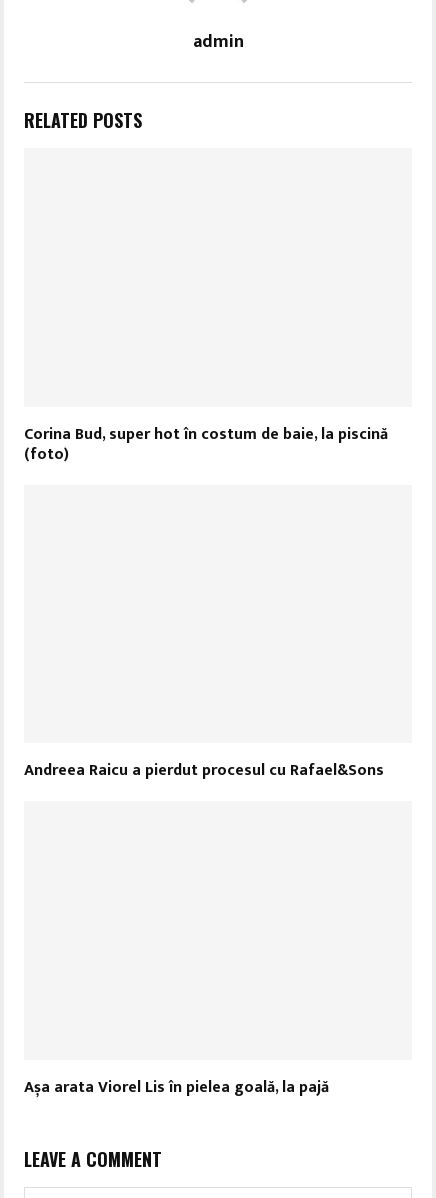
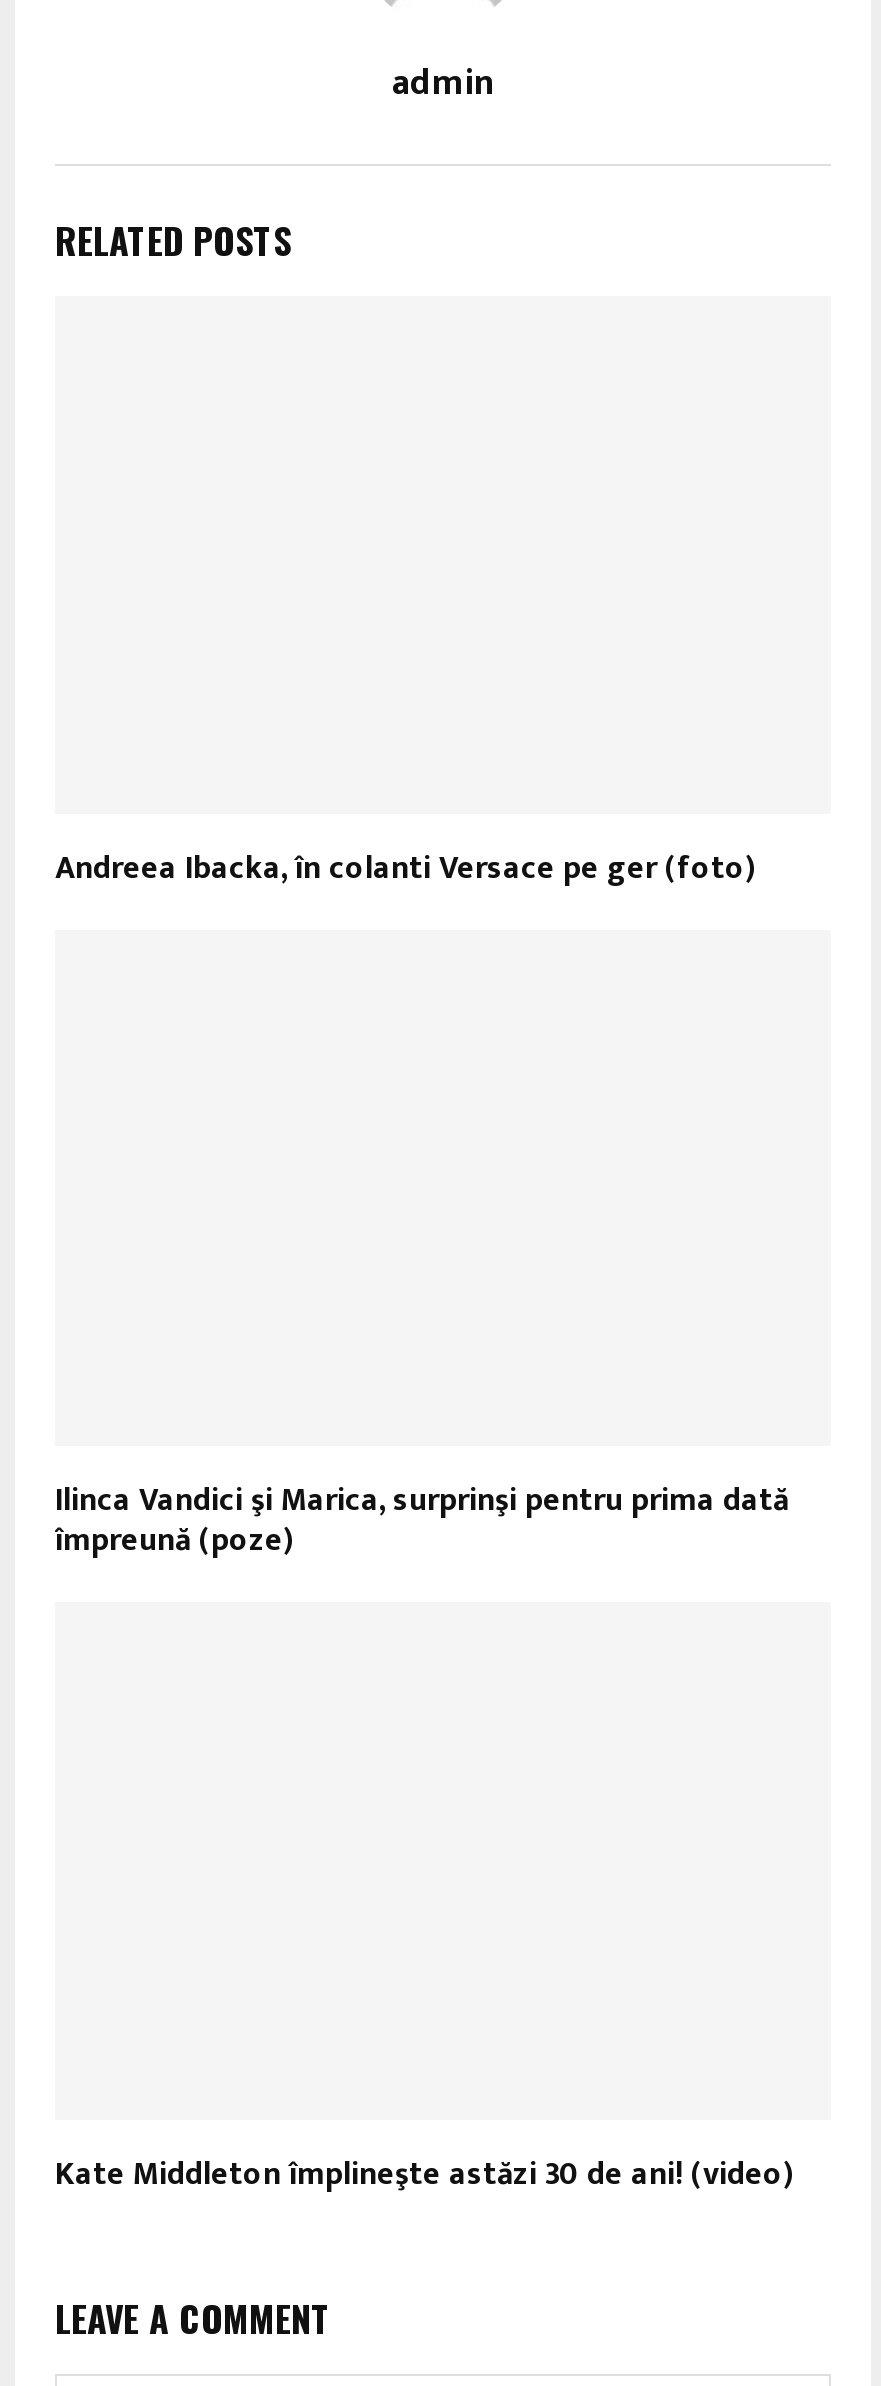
[24,421,388,468] Corina Bud, super hot în costum de baie, la piscină | (foto) -> [55,841,755,895] Andreea Ibacka, în colanti Versace pe ger (foto)
[24,757,384,784] Andreea Raicu a pierdut procesul cu Rafael&Sons -> [55,1475,789,1569] Ilinca Vandici şi Marica, surprinşi pentru prima dată | împreună (poze)
[24,1074,329,1101] Așa arata Viorel Lis în pielea goală, la pajă -> [55,2148,793,2202] Kate Middleton împlineşte astăzi 30 de ani! (video)

